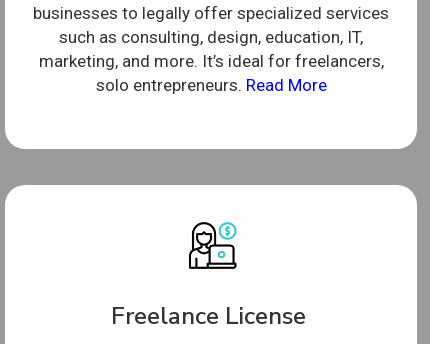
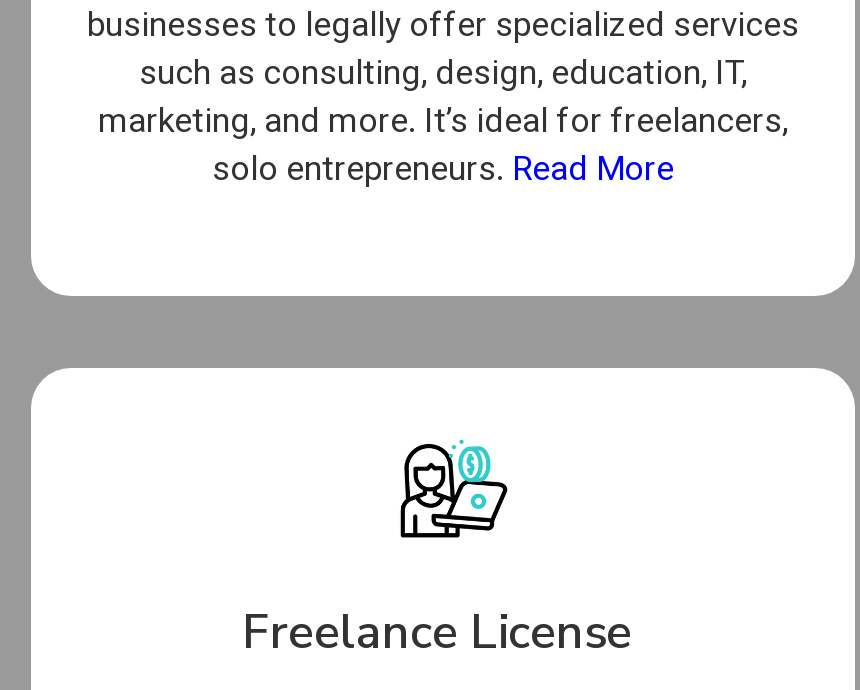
[191,220,243,270] [image] -> [403,438,509,540] [image]

